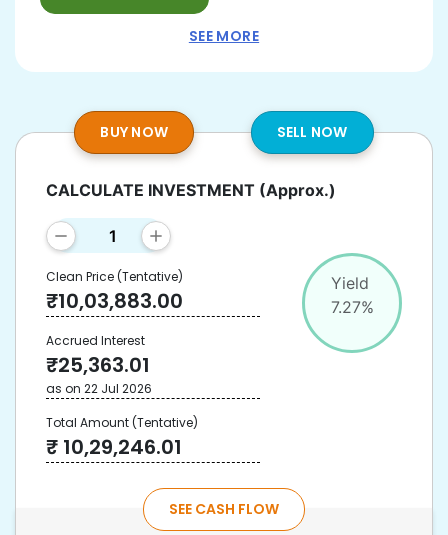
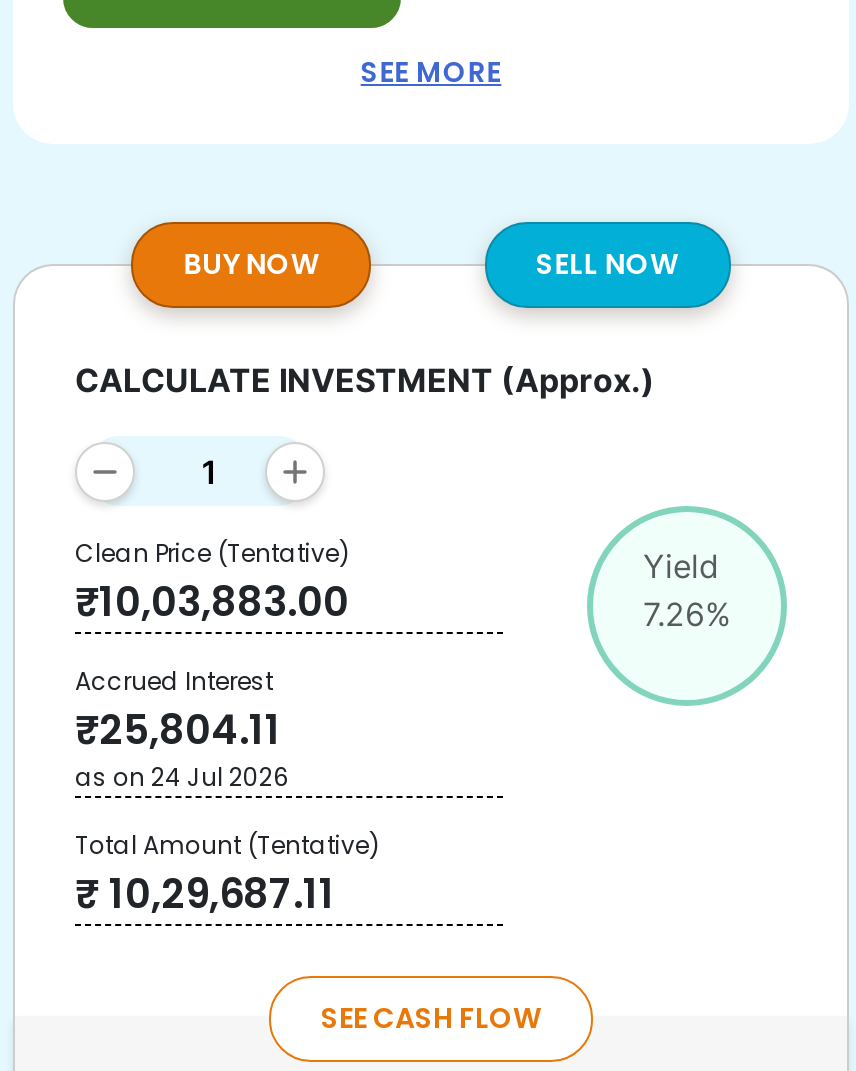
[330,297,373,317] 7.27% -> [643,594,731,634] 7.26%
[46,351,150,379] ₹25,363.01 -> [75,702,281,758] ₹25,804.11
[46,380,152,397] as on 22 Jul 2026 -> [75,760,289,794] as on 24 Jul 2026
[46,433,182,461] ₹ 10,29,246.01 -> [75,866,335,922] ₹ 10,29,687.11

